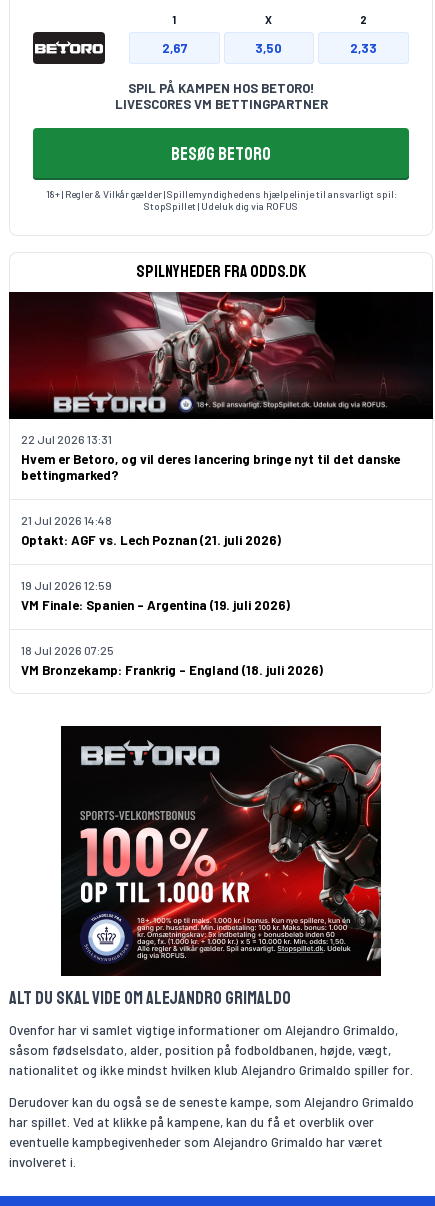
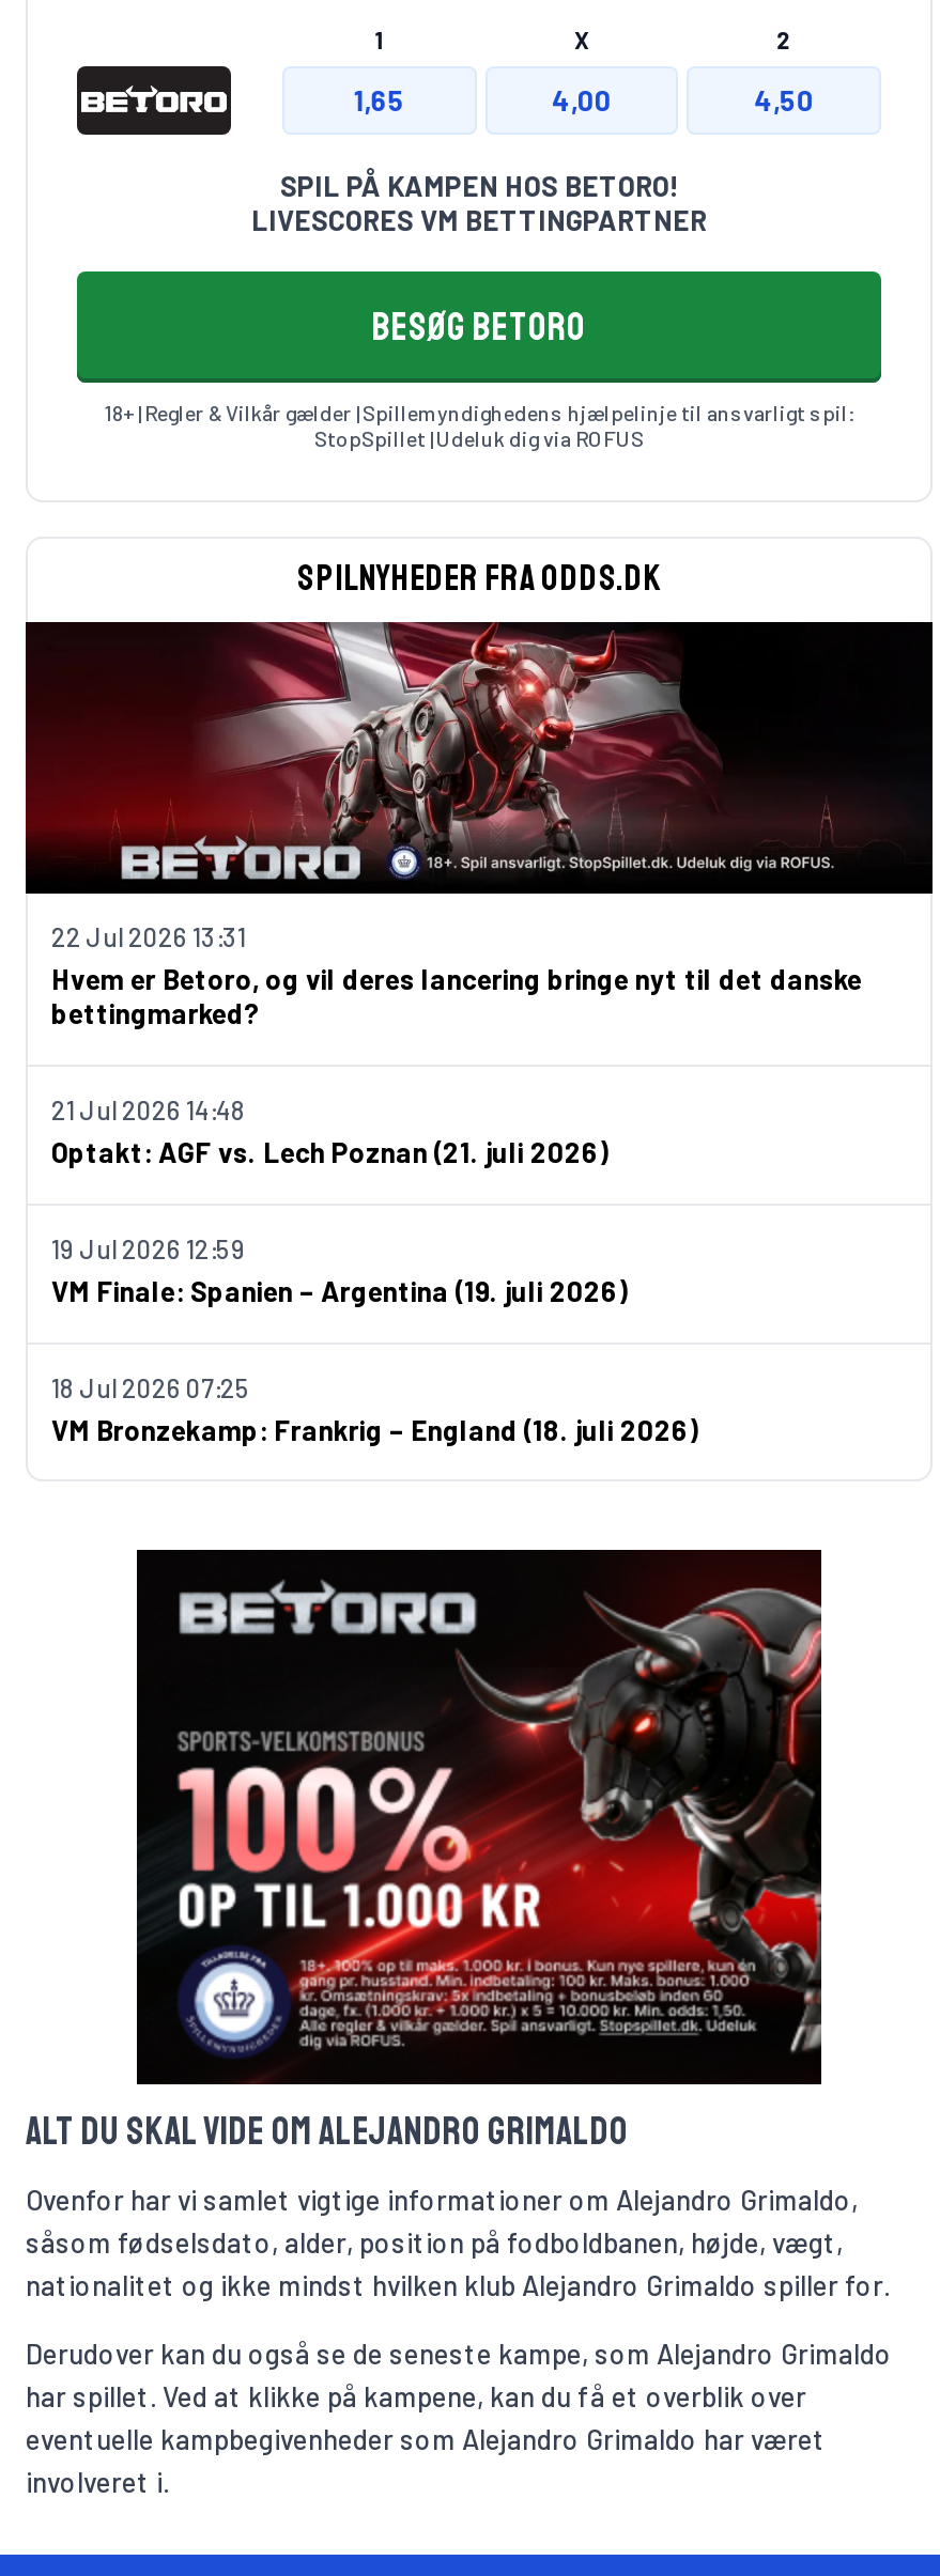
[162,40,187,56] 2,67 -> [354,83,405,118] 1,65
[255,40,282,56] 3,50 -> [552,83,612,118] 4,00
[350,40,377,56] 2,33 -> [754,83,814,118] 4,50

